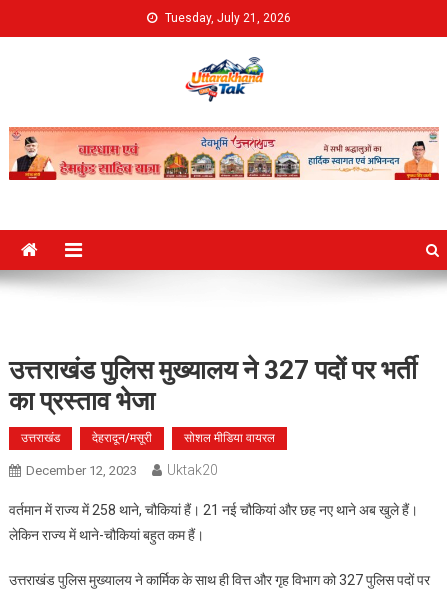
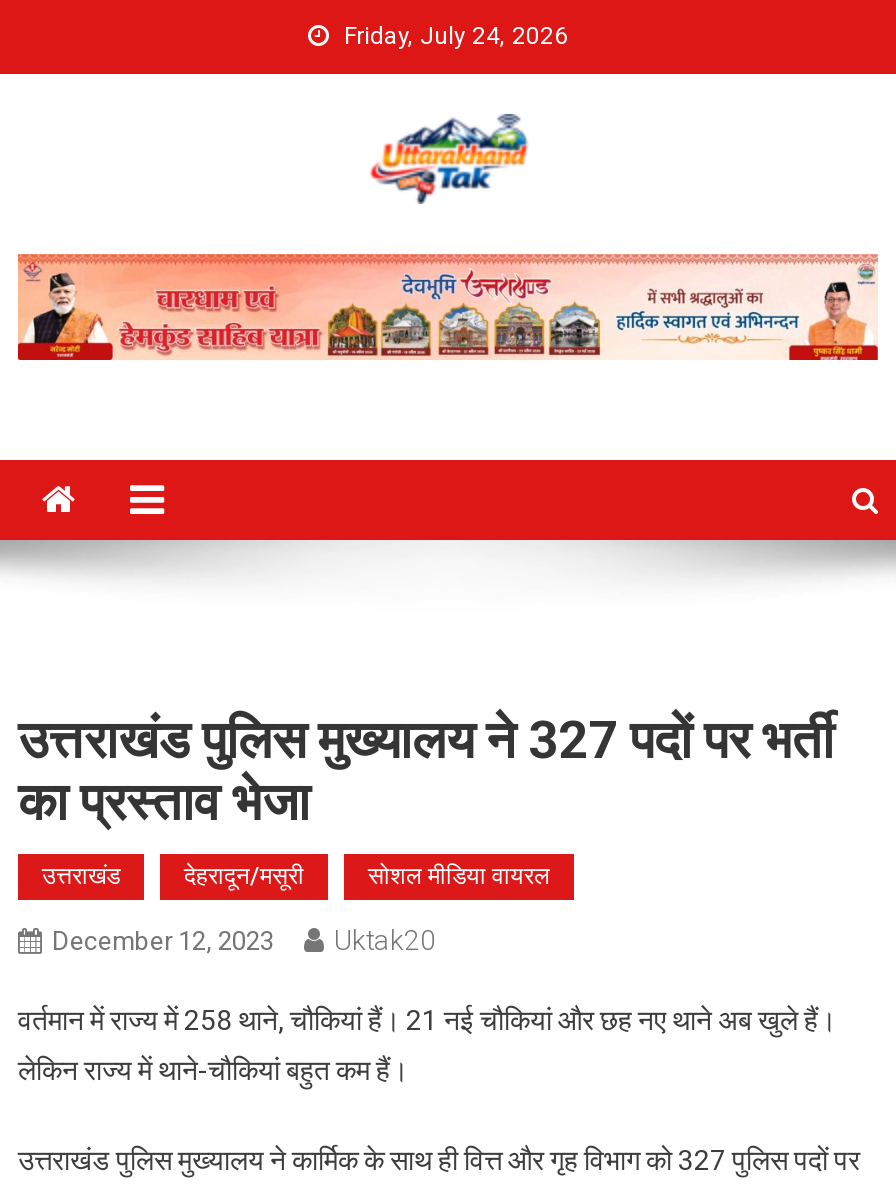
[165,11,291,25] Tuesday, July 21, 2026 -> [344,22,568,50] Friday, July 24, 2026

